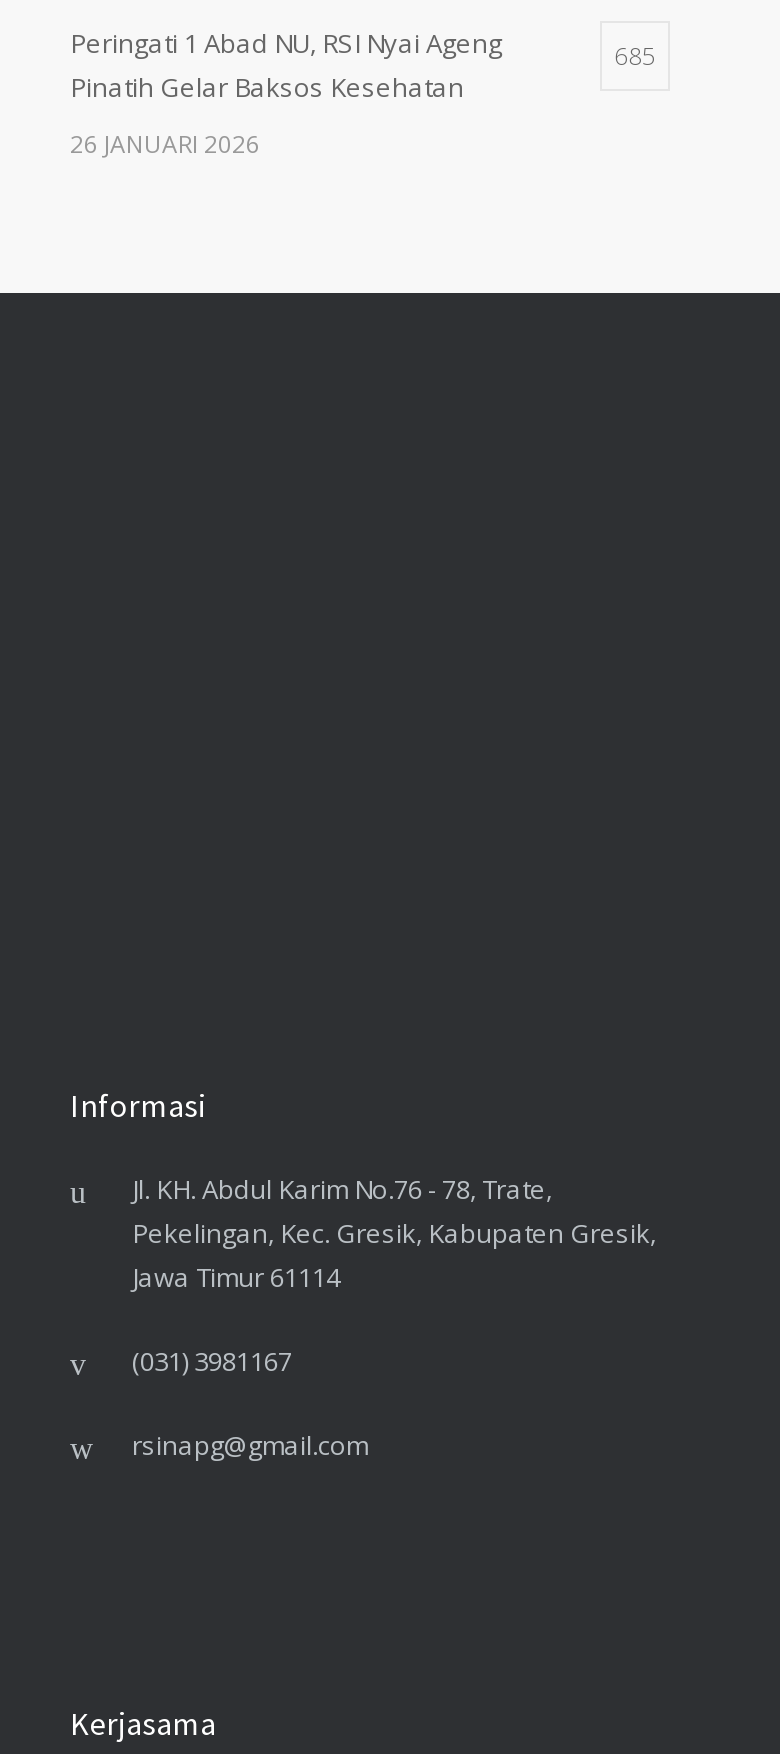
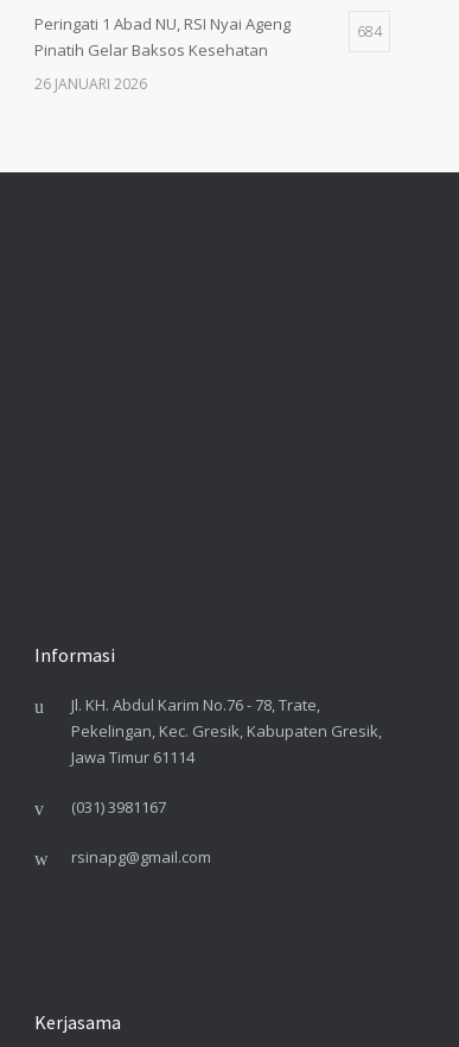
[614,39,656,73] 685 -> [357,21,382,42] 684

